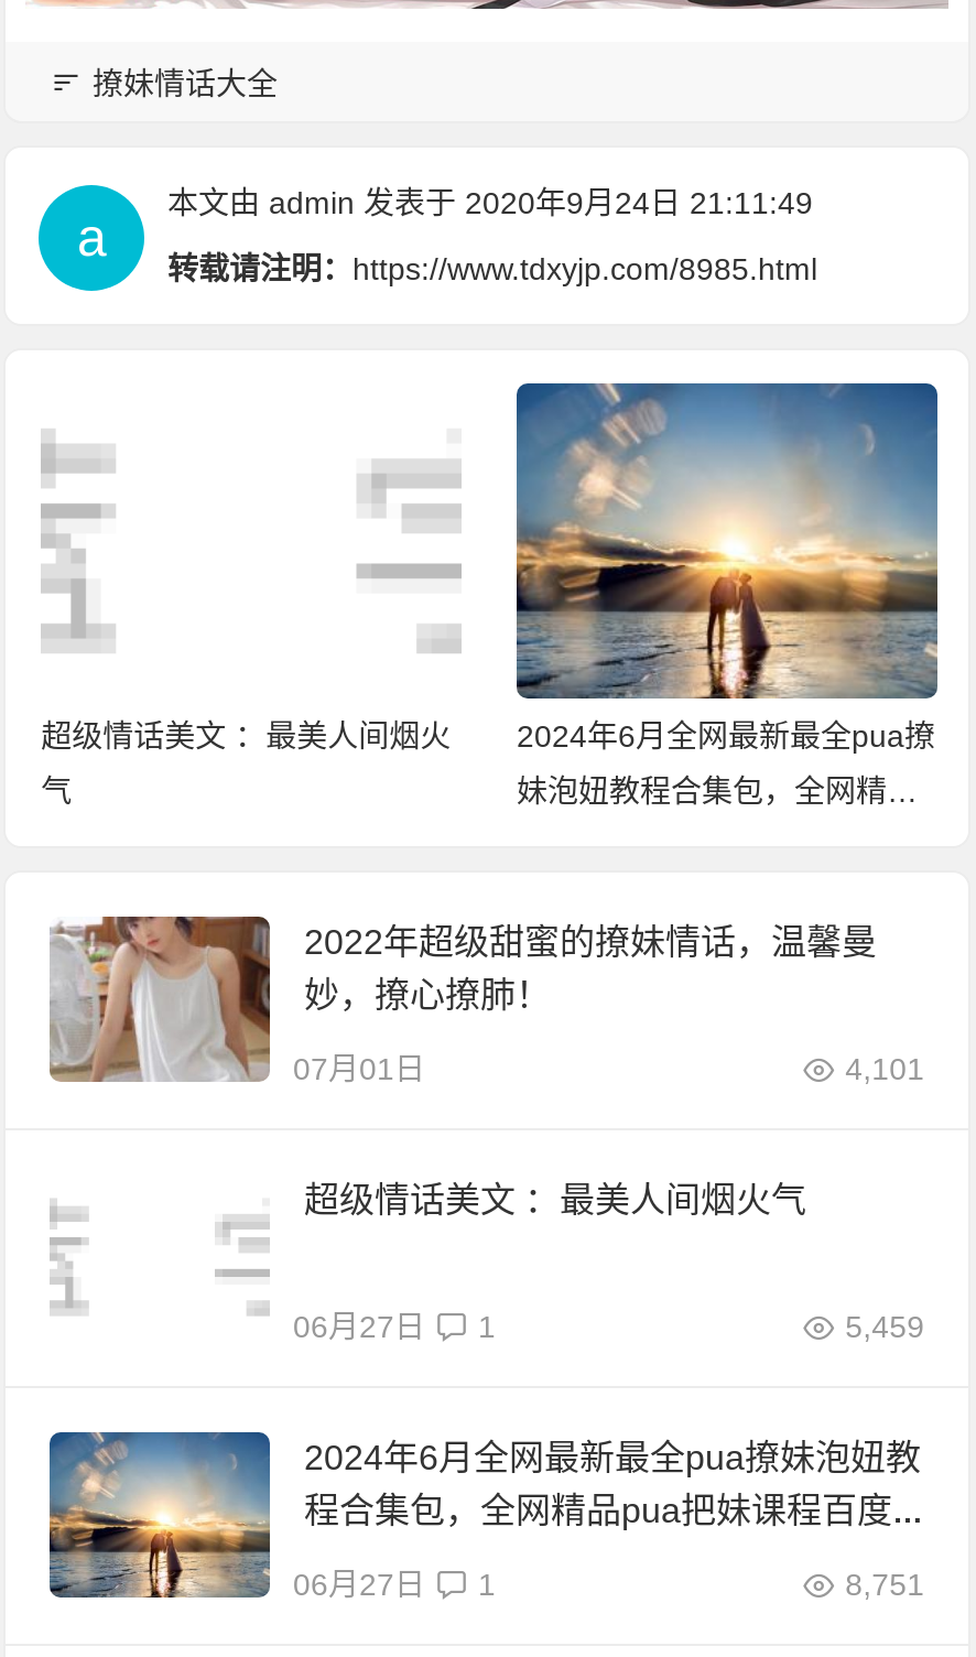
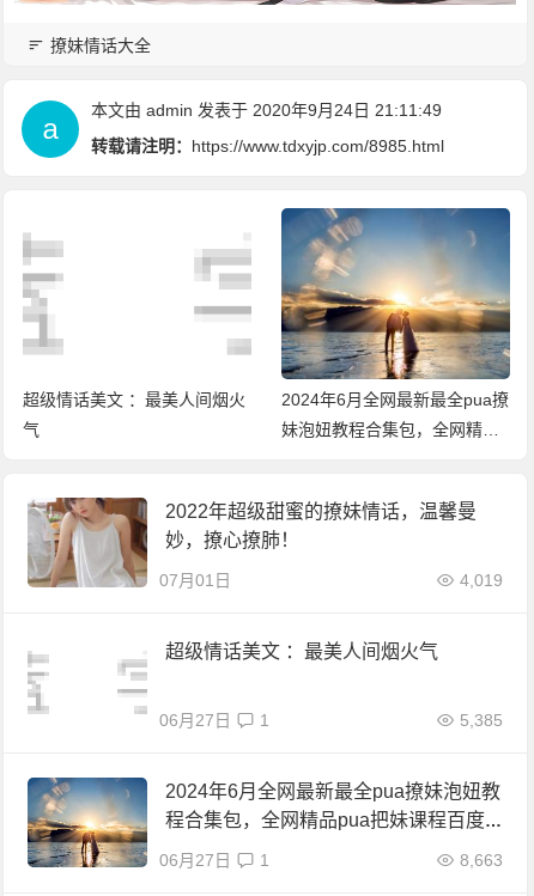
[845,1051,924,1086] 4,101 -> [460,571,503,590] 4,019
[845,1309,924,1344] 5,459 -> [460,711,503,730] 5,385
[845,1567,924,1602] 8,751 -> [460,851,503,870] 8,663

